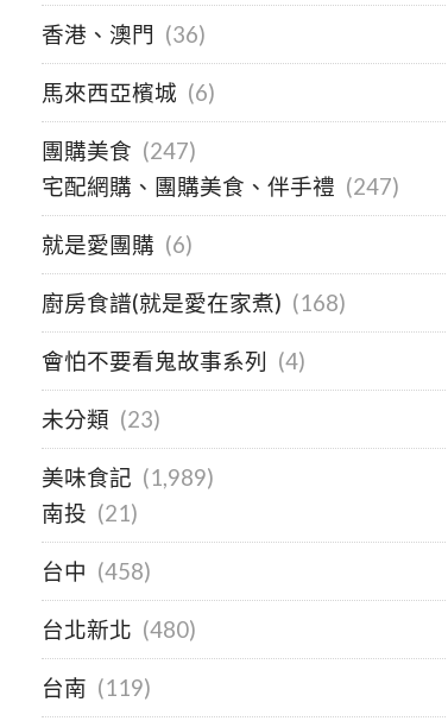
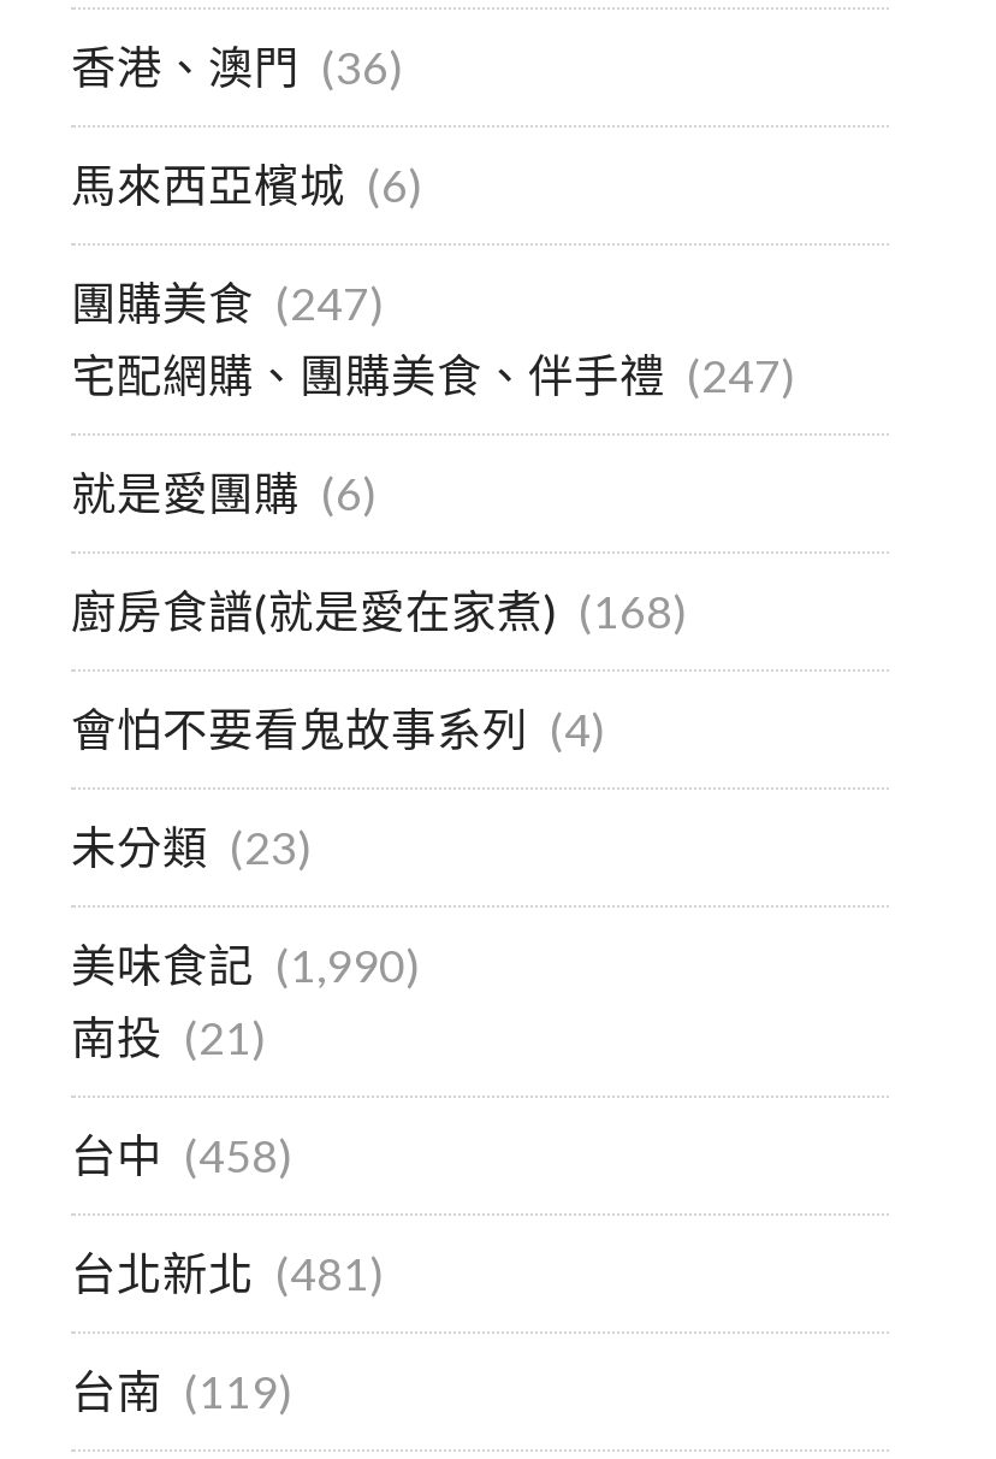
[42,464,214,490] 美味食記 (1,989) -> [71,938,420,991] 美味食記 (1,990)
[42,616,196,642] 台北新北 (480) -> [71,1246,384,1299] 台北新北 (481)

